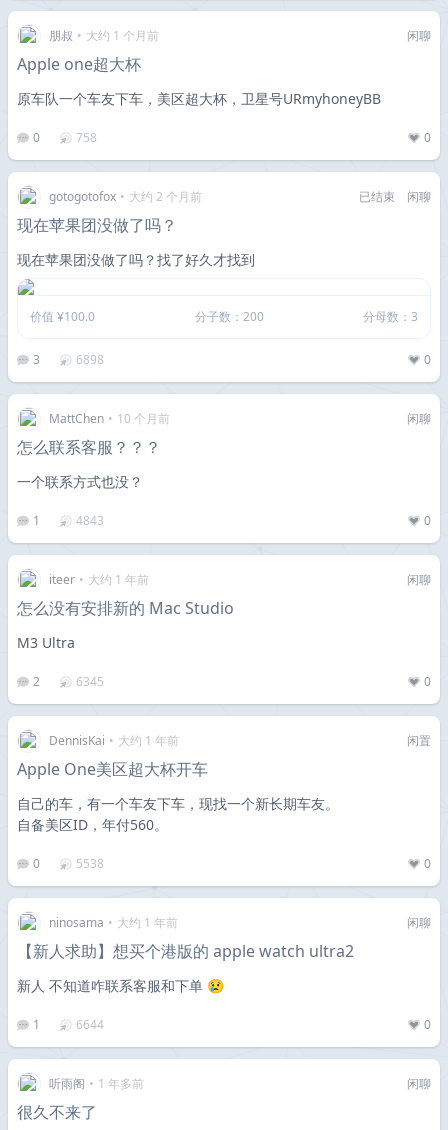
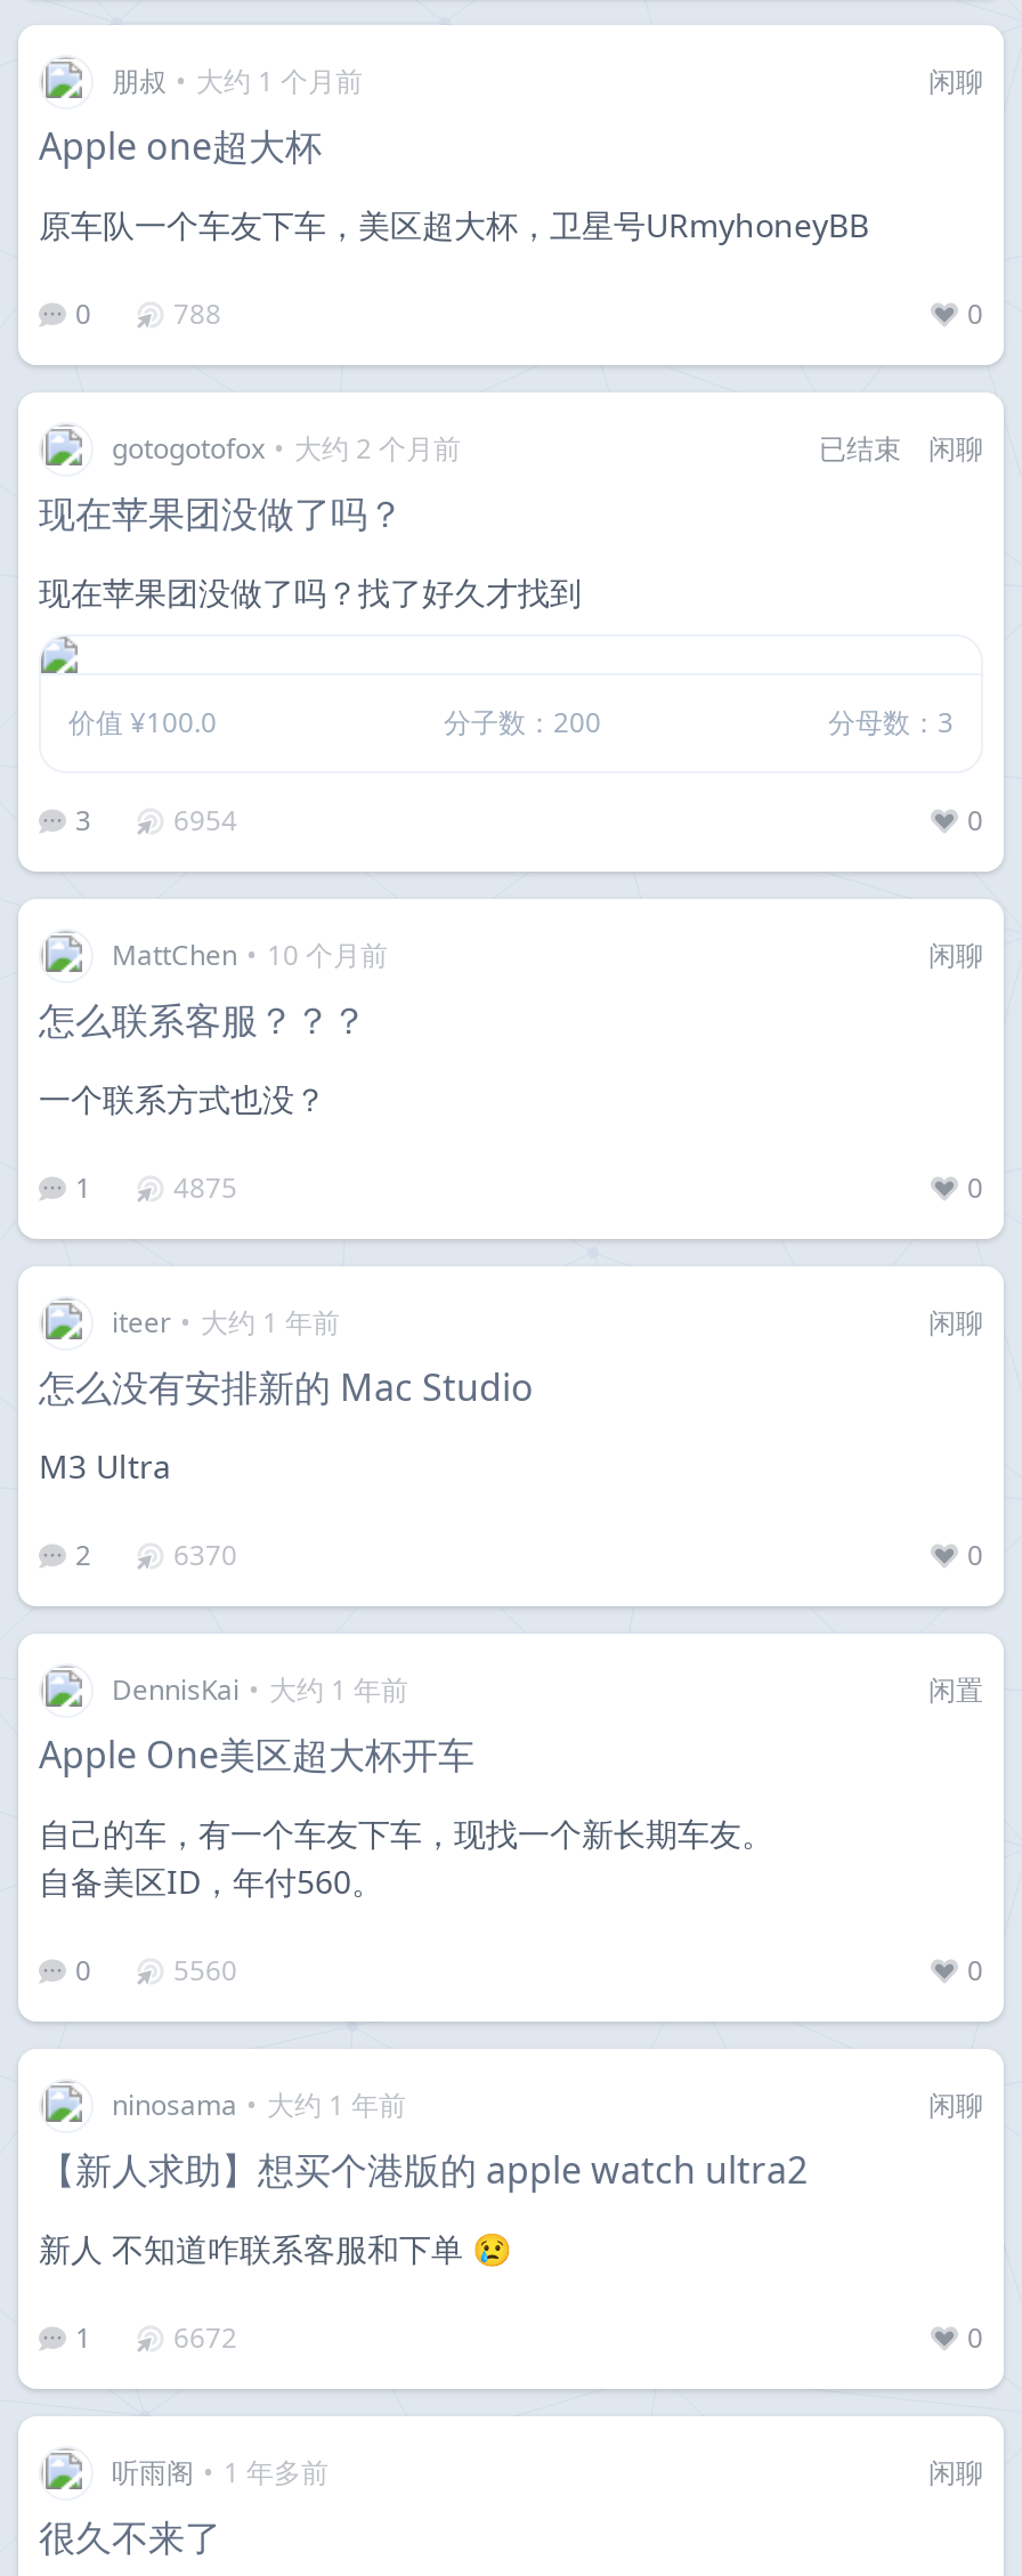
[76,129,97,146] 758 -> [173,294,221,332] 788
[76,351,104,368] 6898 -> [173,800,237,839] 6954
[76,512,104,529] 4843 -> [173,1168,237,1206] 4875
[76,673,104,690] 6345 -> [173,1535,237,1574] 6370
[76,855,104,872] 5538 -> [173,1950,237,1989] 5560
[76,1016,104,1033] 6644 -> [173,2317,237,2356] 6672

